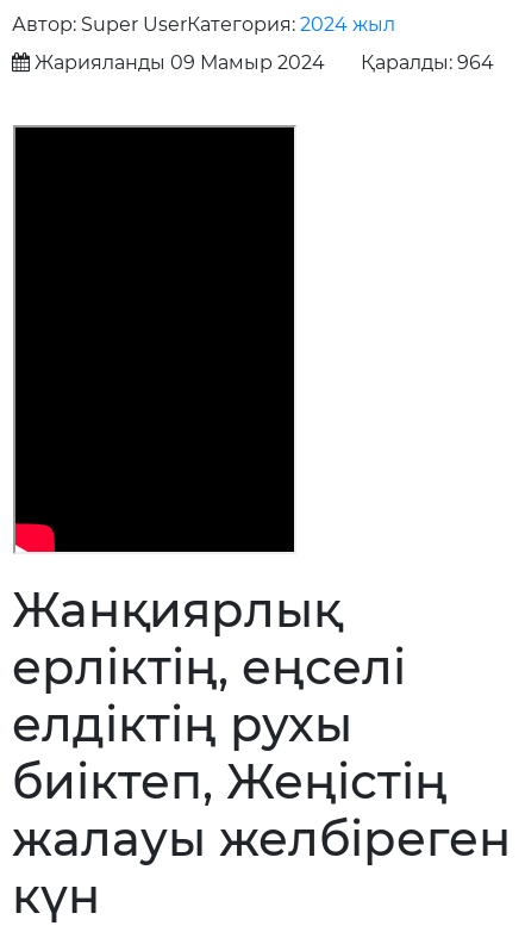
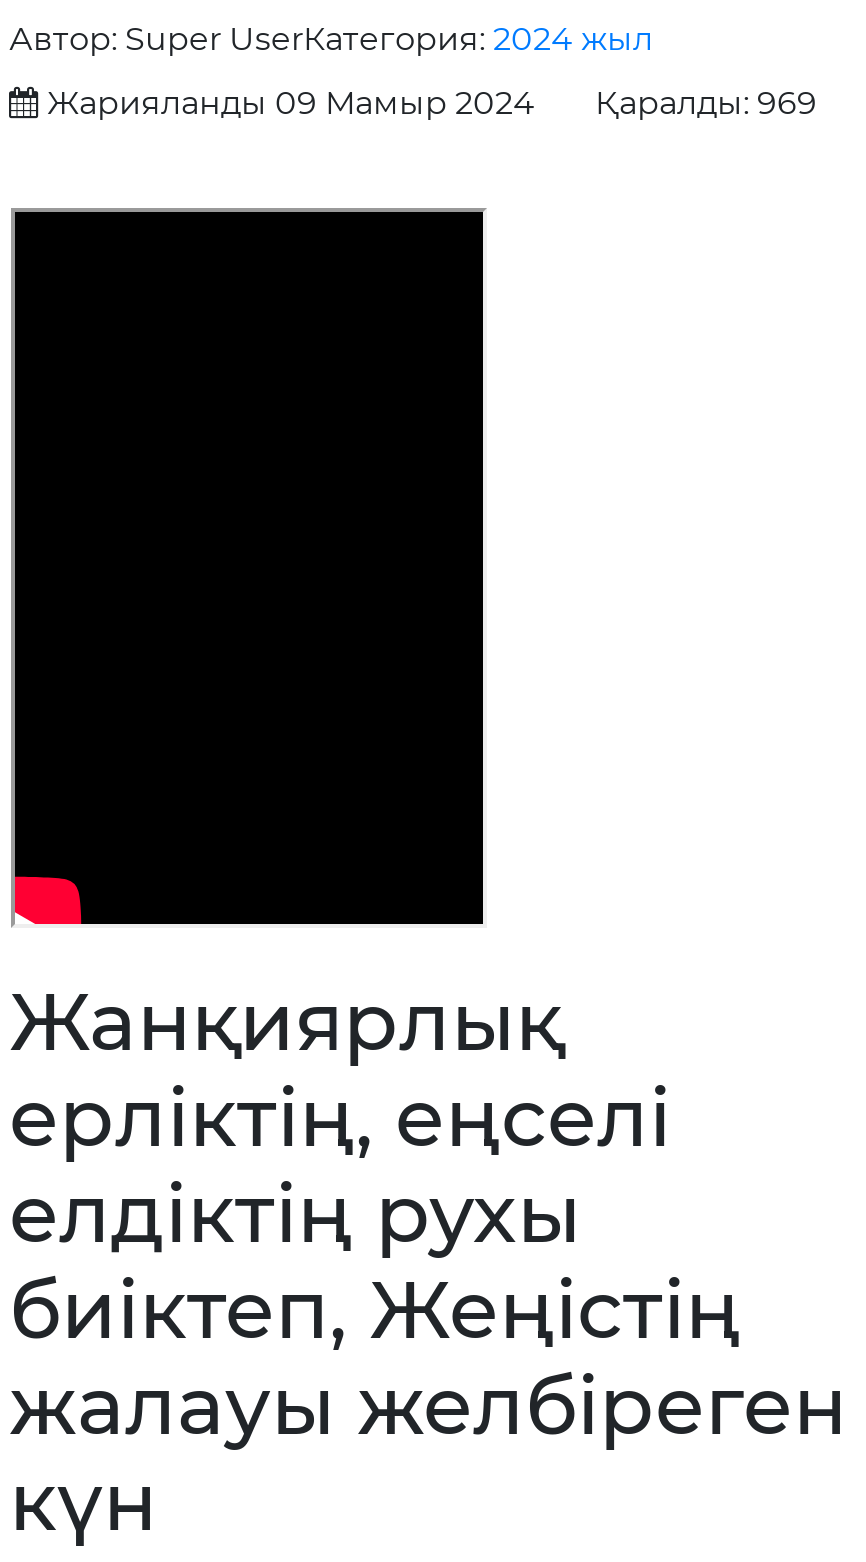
[35,51,494,74] Жарияланды 09 Мамыр 2024 Қаралды: 964 -> [47,84,817,122] Жарияланды 09 Мамыр 2024 Қаралды: 969

